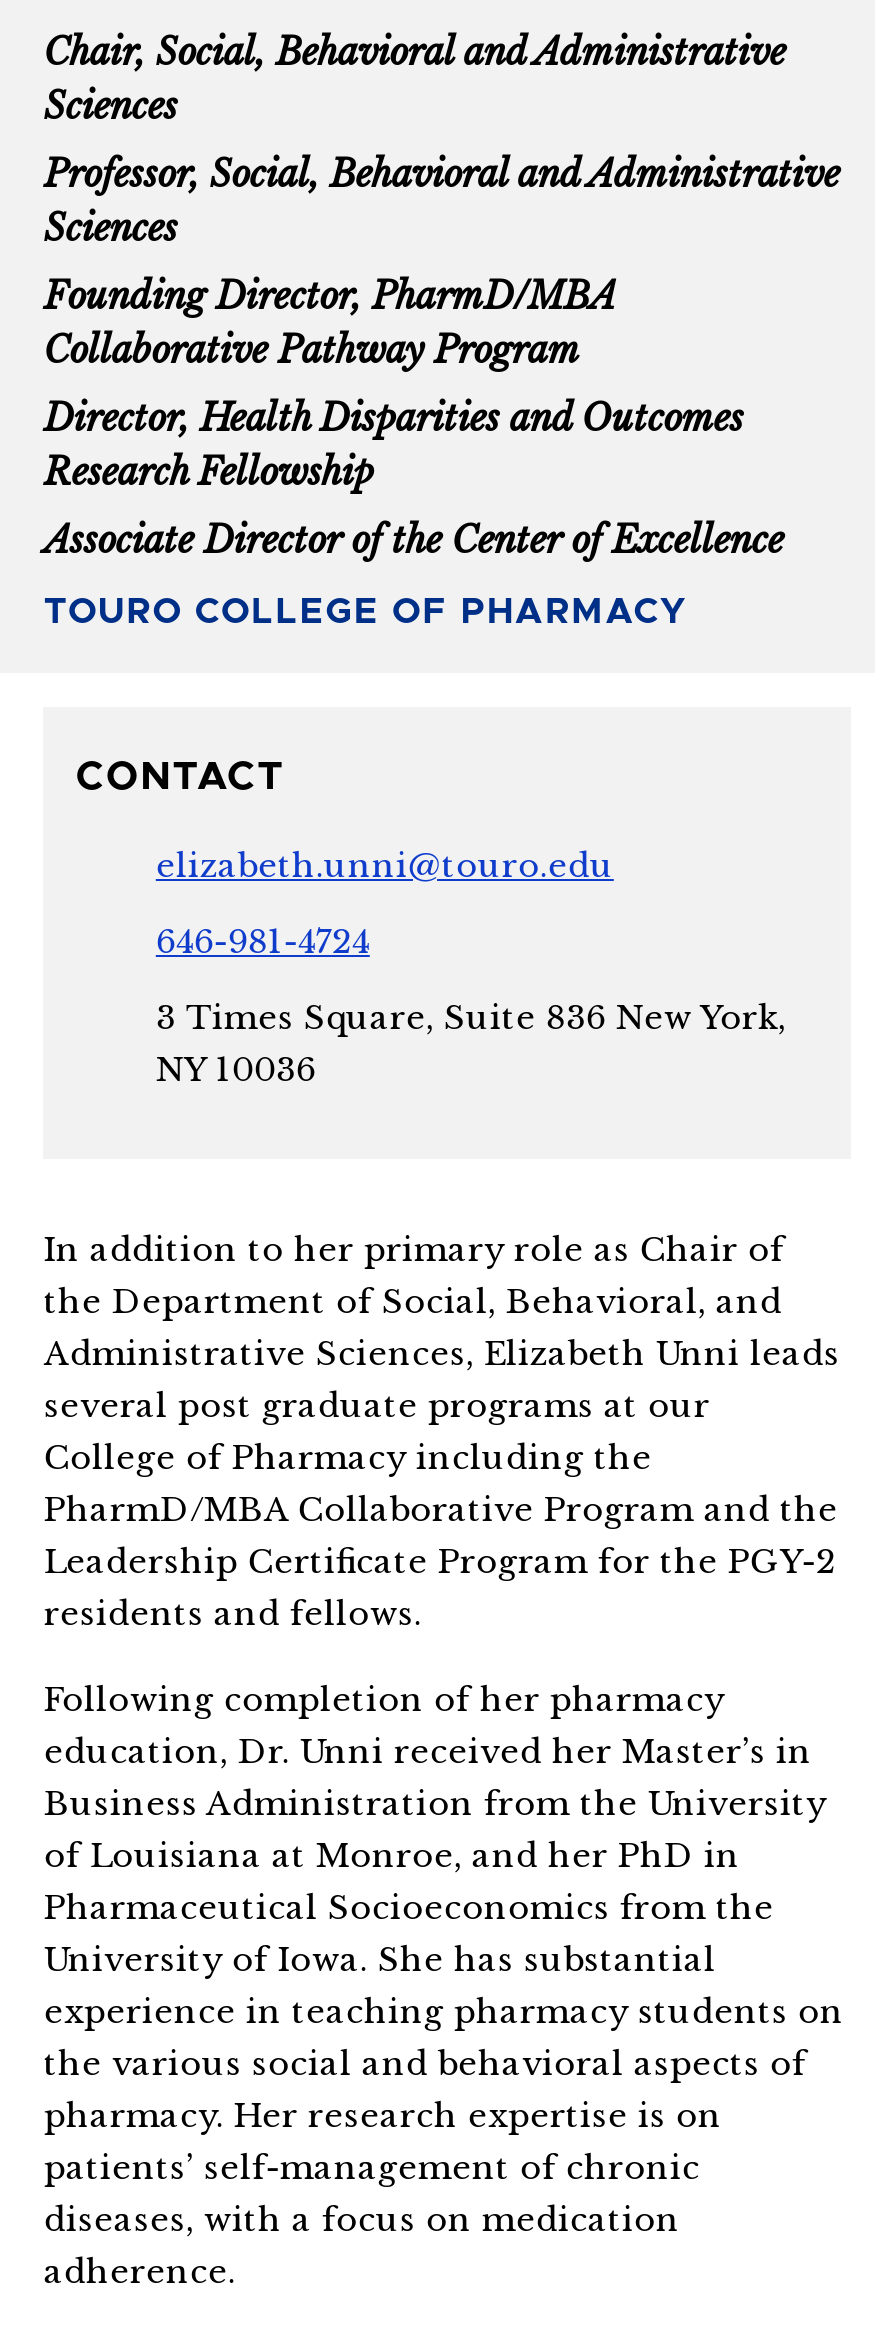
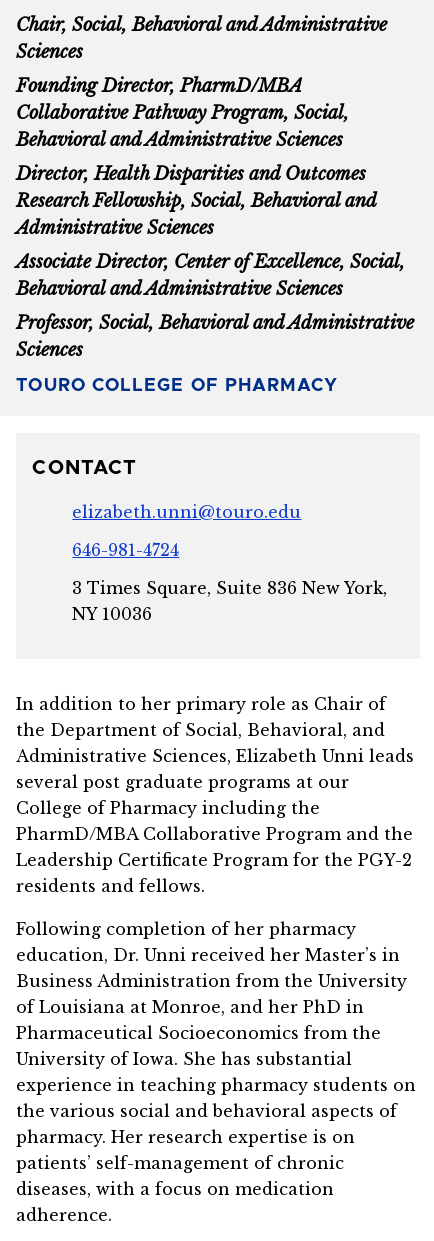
none -> [16,102,405,300] Collaborative Pathway Program, Social, | Behavioral and Administrative Sciences | Research Fellowship, Social, Behavioral and | Administrative Sciences | Associate Director, Center of Excellence, Social, | Behavioral and Administrative Sciences
moved [44,153,840,251] -> [16,312,414,361]: Professor, Social, Behavioral and Administrative | Sciences
moved [44,275,618,319] -> [16,75,303,97]: Founding Director, PharmD/MBA
[44,329,784,563] Collaborative Pathway Program | Research Fellowship | Associate Director of the Center of Excellence -> none
moved [44,397,744,441] -> [16,163,366,185]: Director, Health Disparities and Outcomes

